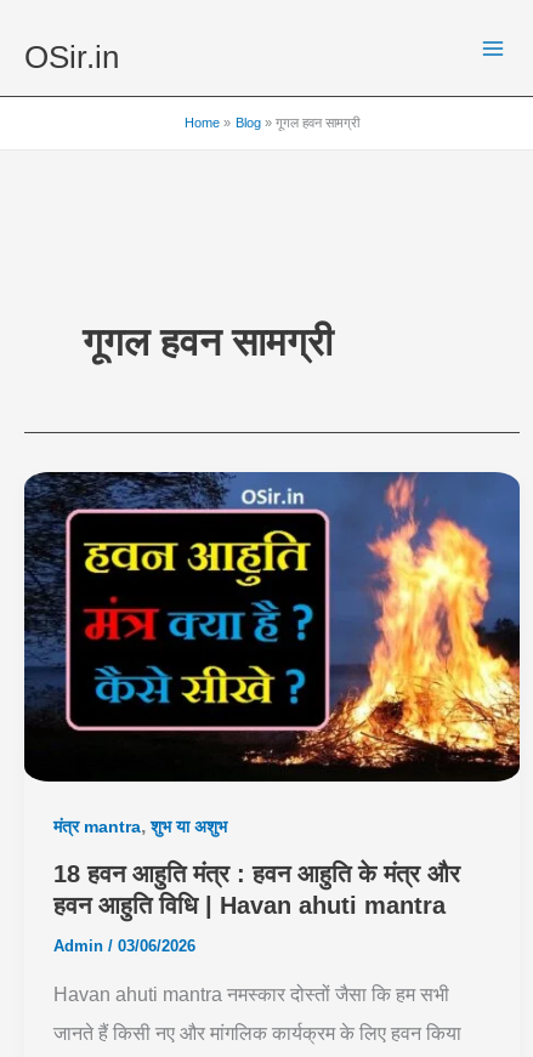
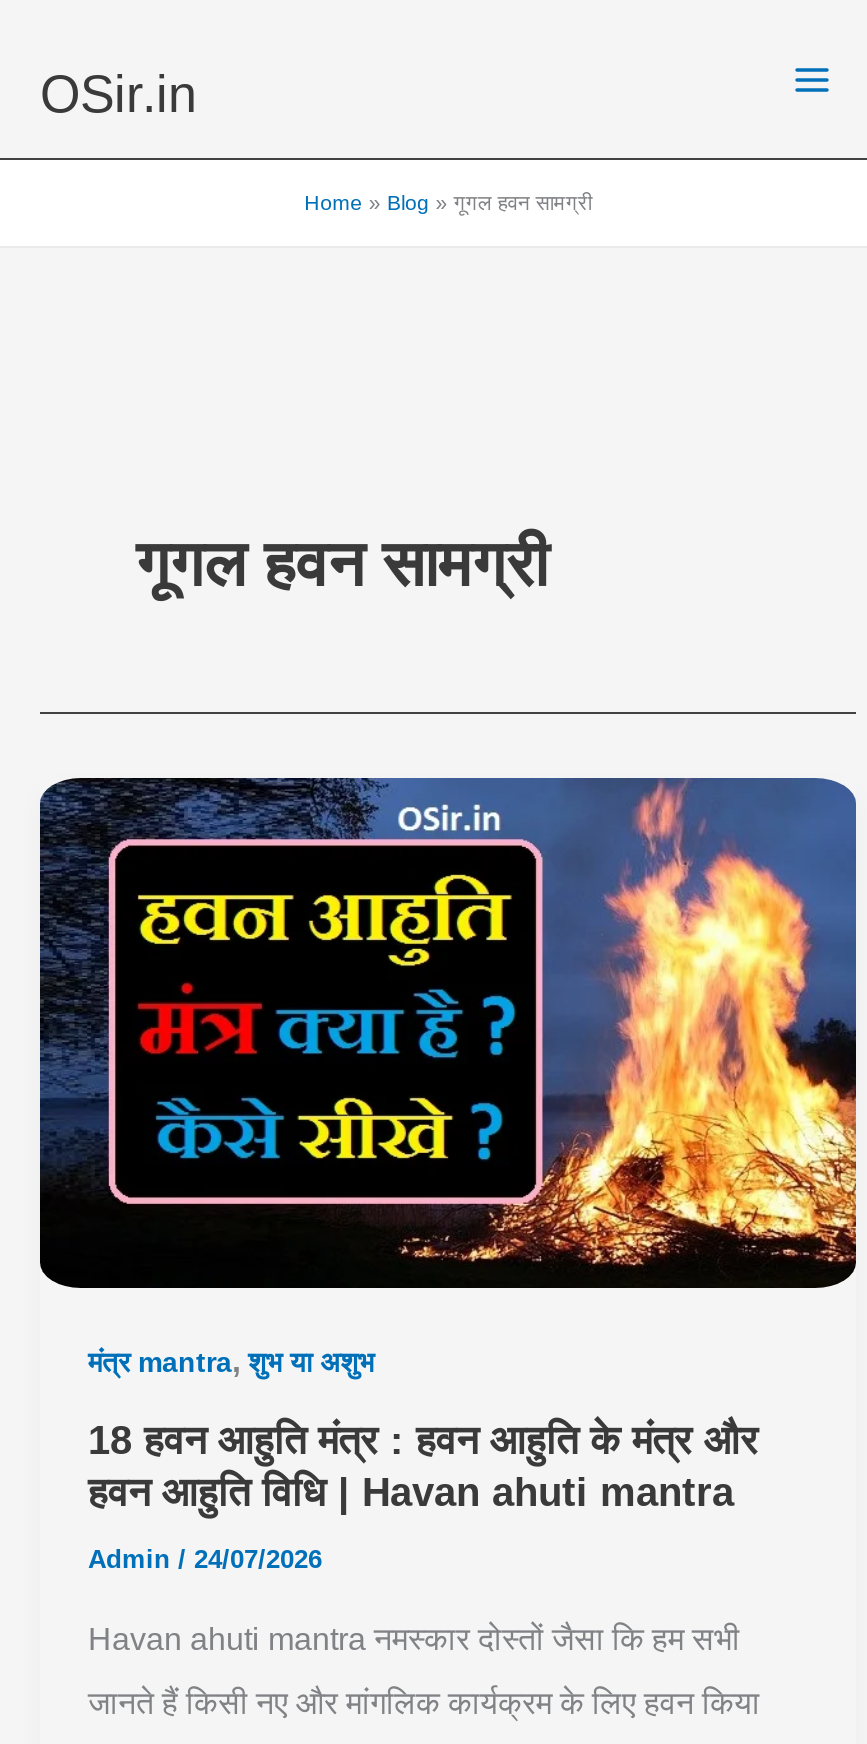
[53,937,195,955] Admin / 03/06/2026 -> [88,1544,322,1574] Admin / 24/07/2026

